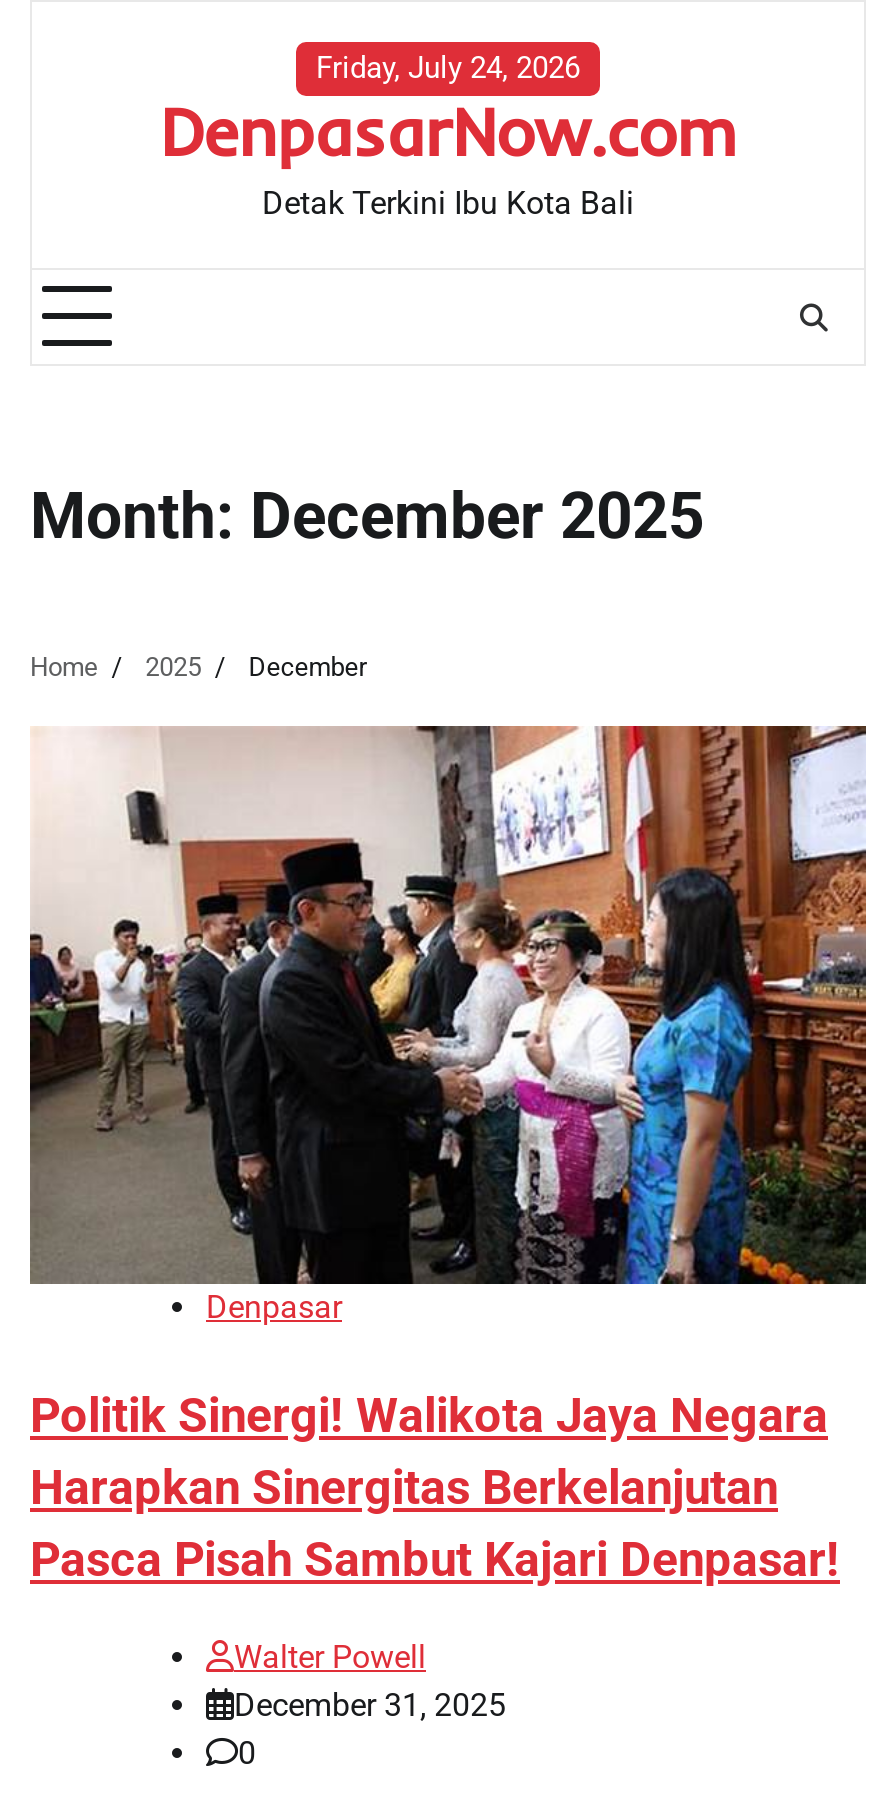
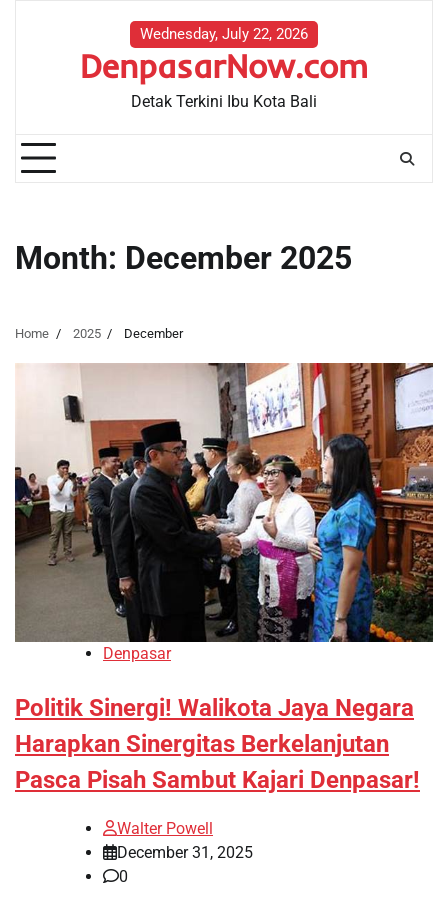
[316,50,580,86] Friday, July 24, 2026 -> [140,25,308,43] Wednesday, July 22, 2026

